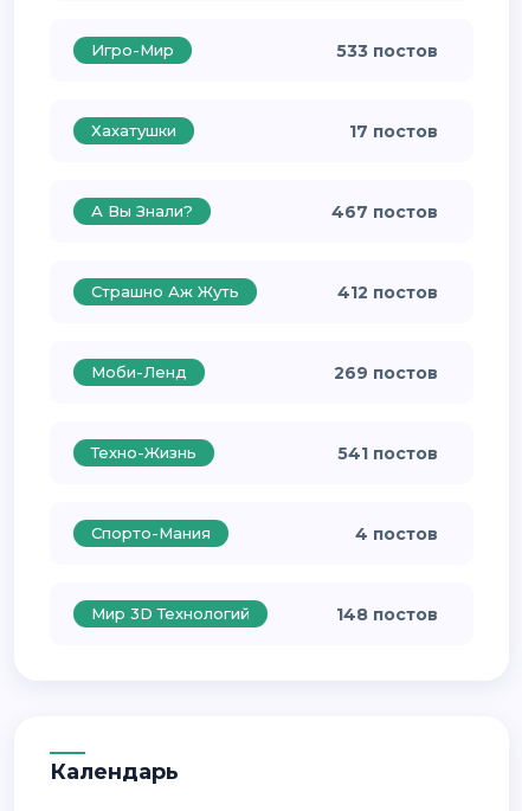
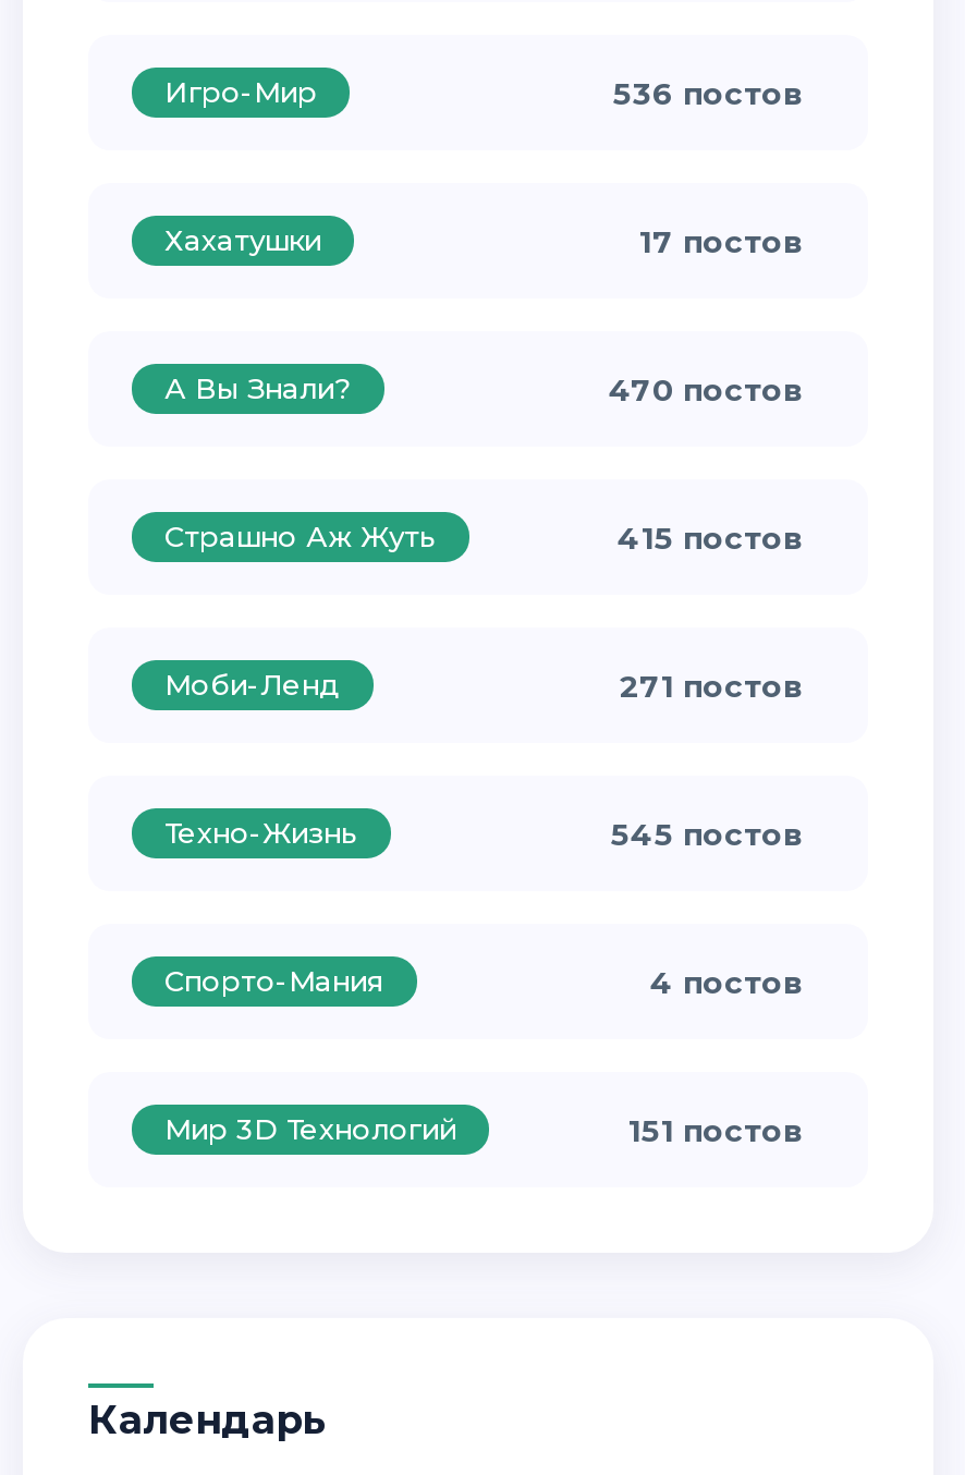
[336,40,438,62] 533 постов -> [613,74,803,114] 536 постов
[331,201,438,223] 467 постов -> [609,371,803,410] 470 постов
[337,282,438,303] 412 постов -> [618,519,803,558] 415 постов
[334,362,438,384] 269 постов -> [620,667,803,706] 271 постов
[337,443,438,464] 541 постов -> [611,815,803,854] 545 постов
[336,604,438,625] 148 постов -> [628,1111,803,1151] 151 постов

